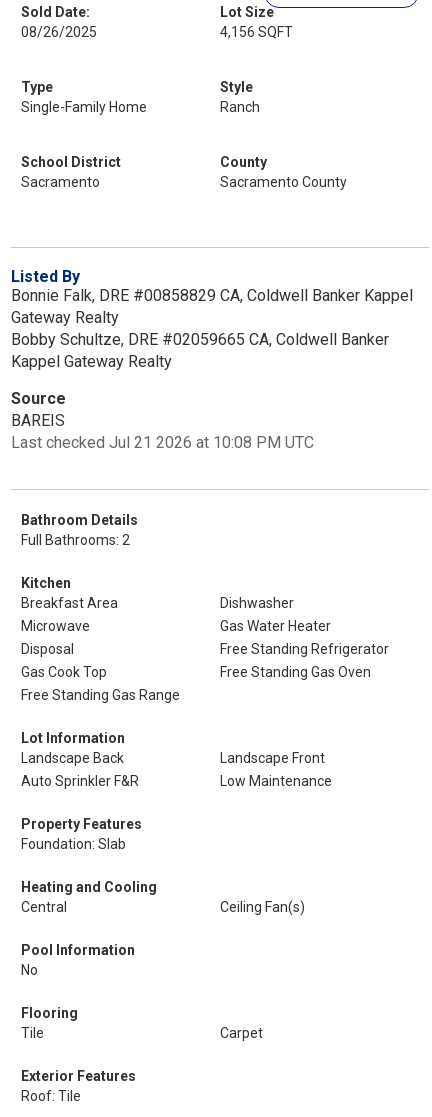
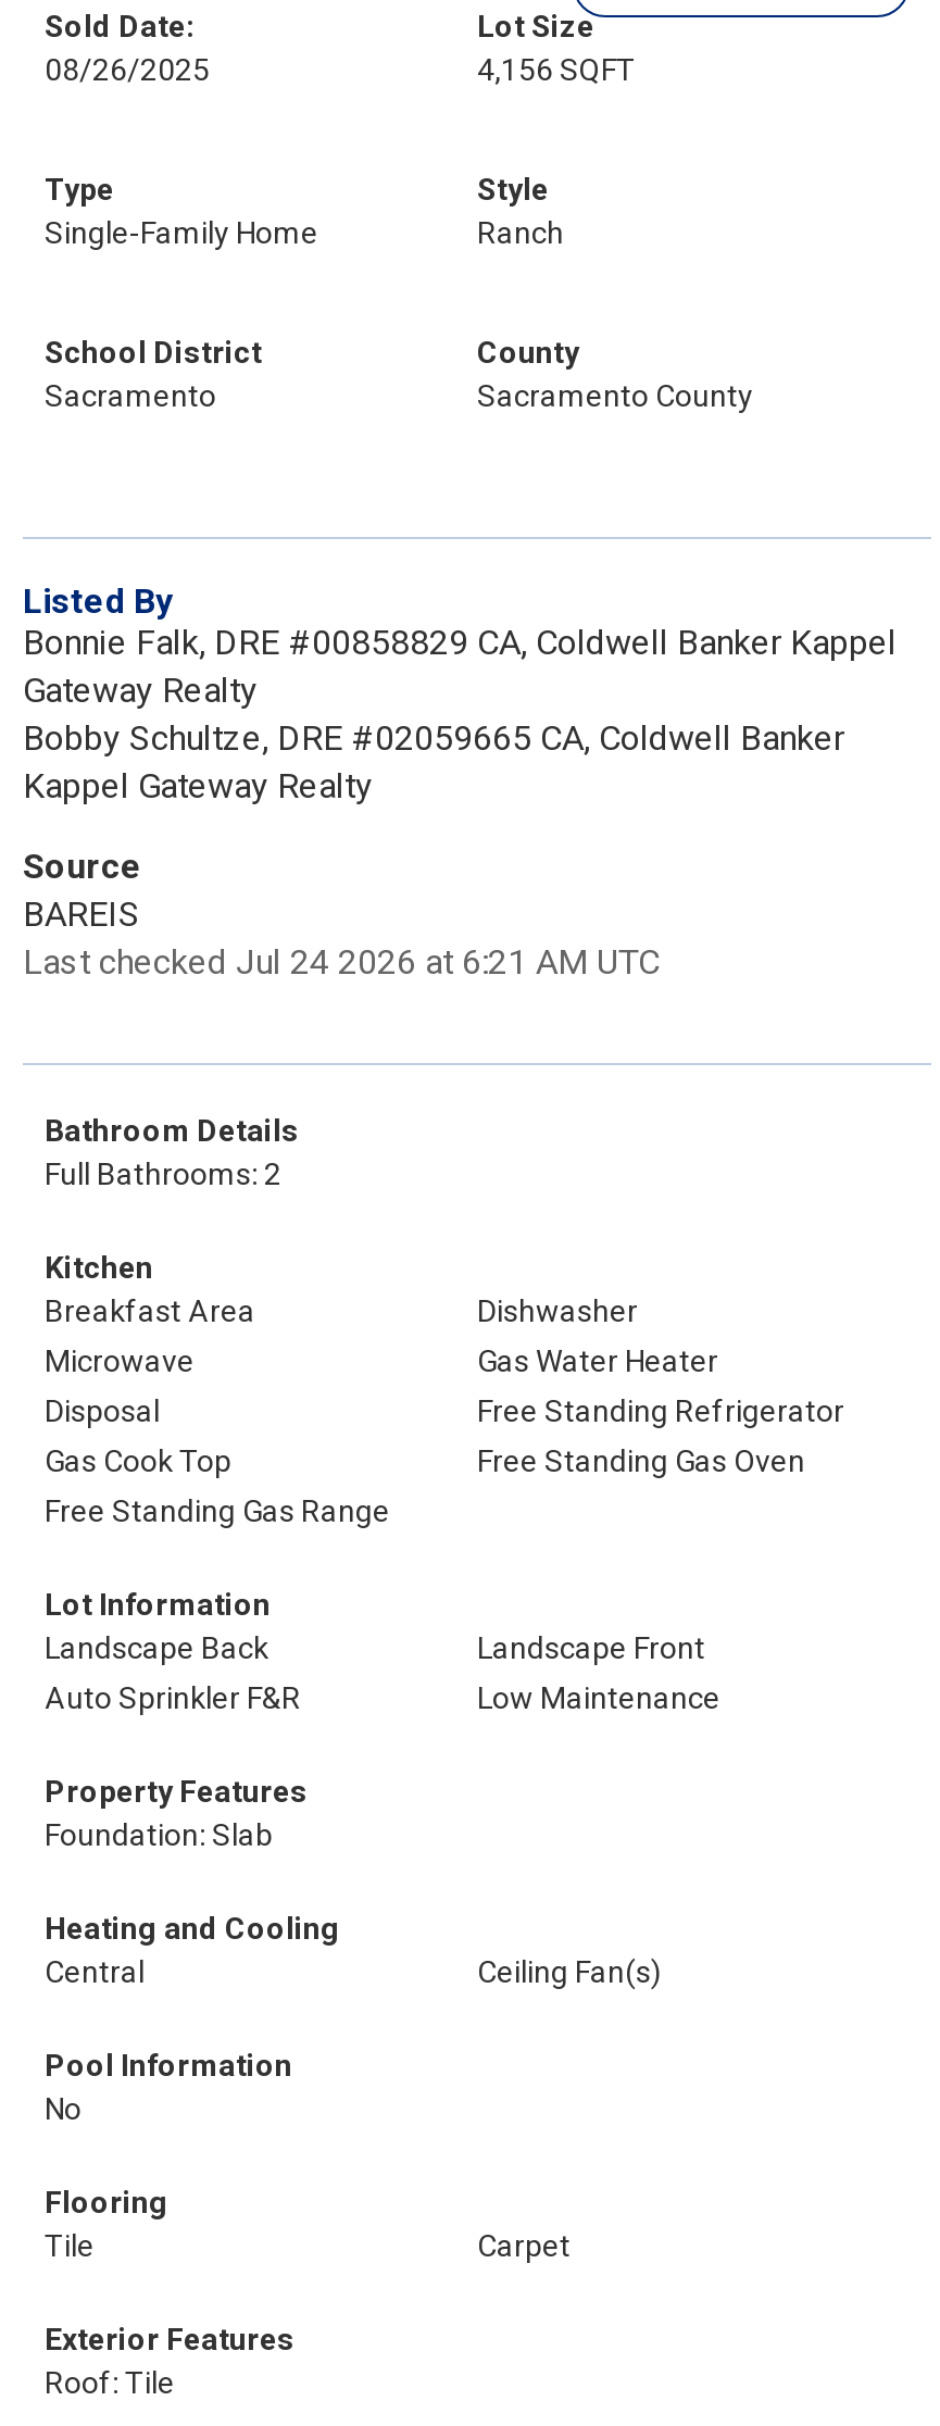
[11,433,314,452] Last checked Jul 21 2026 at 10:08 PM UTC -> [23,941,660,983] Last checked Jul 24 2026 at 6:21 AM UTC

